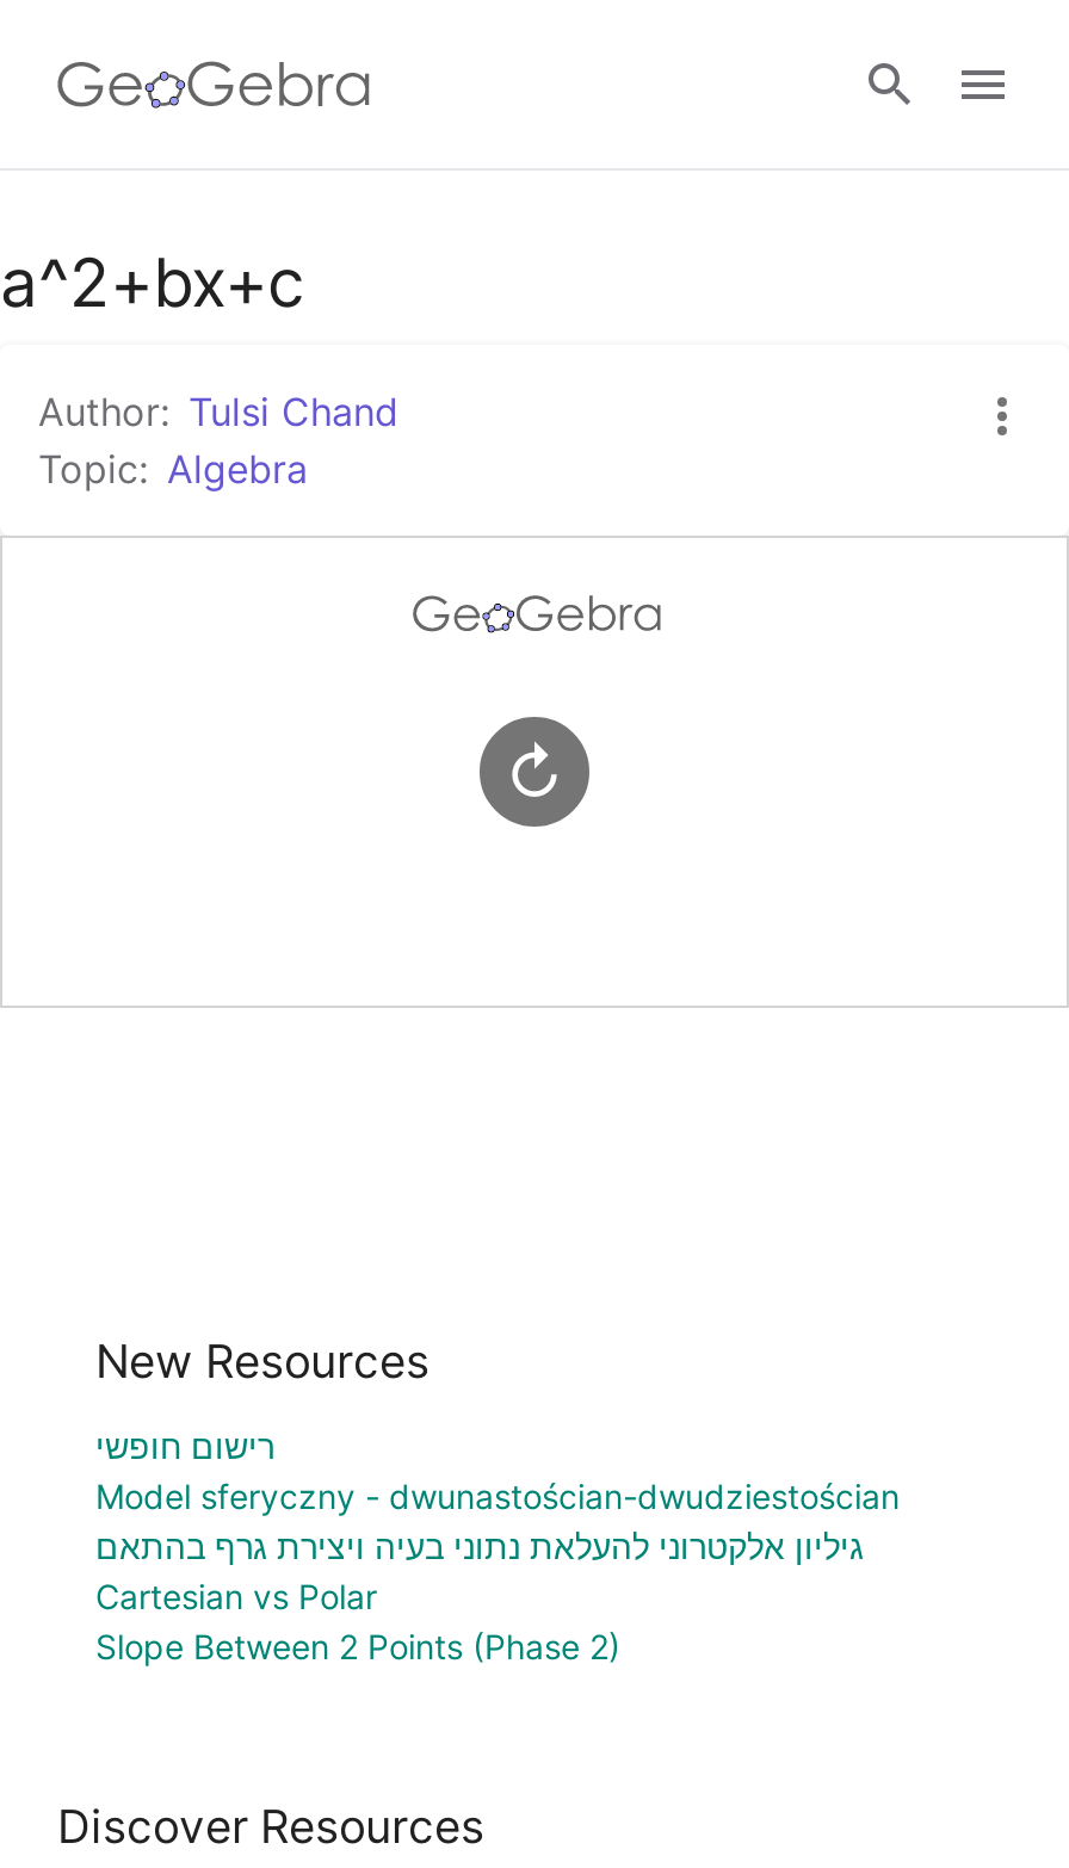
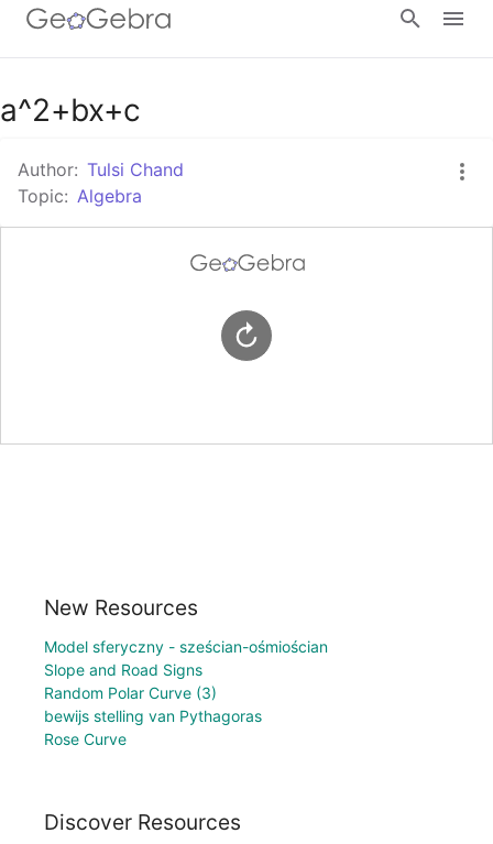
[95,1425,900,1666] רישום חופשי | Model sferyczny - dwunastościan-dwudziestościan | גיליון אלקטרוני להעלאת נתוני בעיה ויצירת גרף בהתאם | Cartesian vs Polar | Slope Between 2 Points (Phase 2) -> [44,637,328,748] Model sferyczny - sześcian-ośmiościan | Slope and Road Signs | Random Polar Curve (3) | bewijs stelling van Pythagoras | Rose Curve

